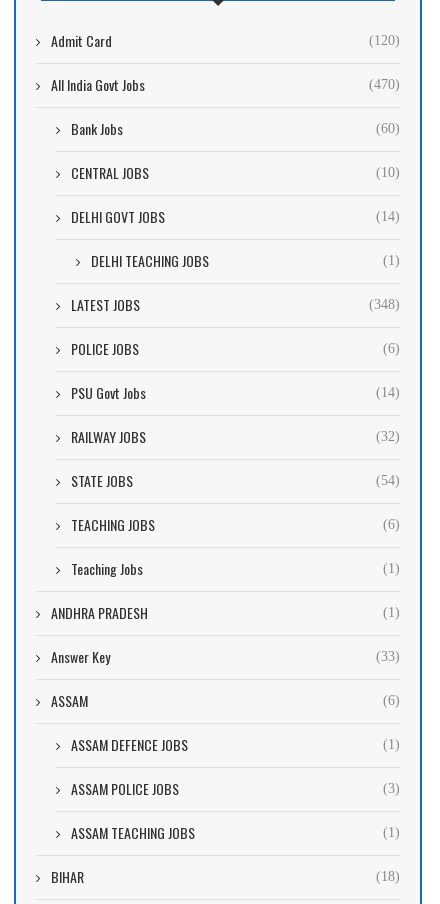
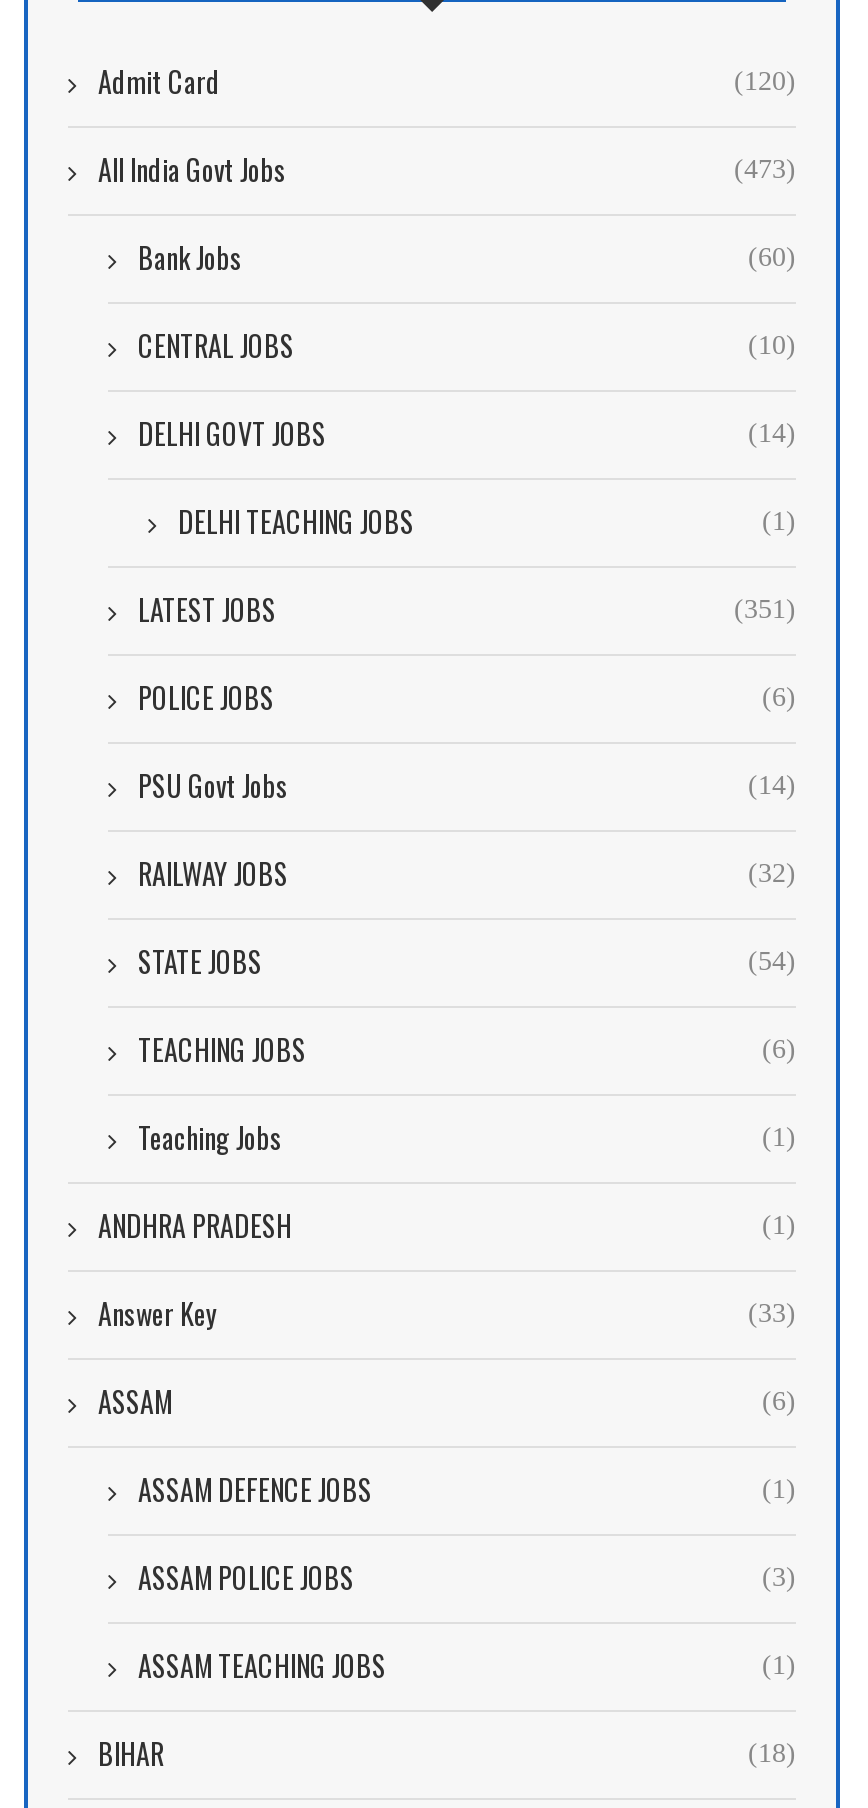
[369,77,400,92] (470) -> [734,154,796,184] (473)
[369,297,400,312] (348) -> [734,594,796,624] (351)

